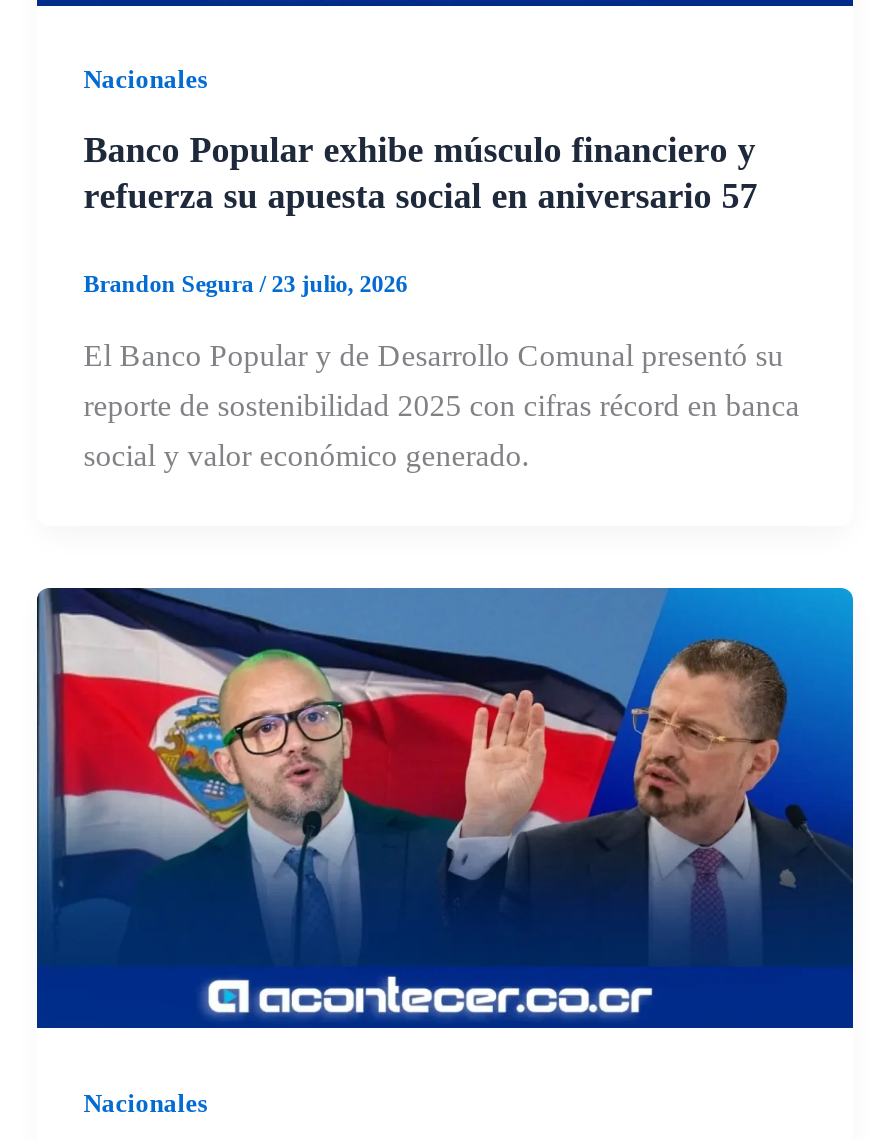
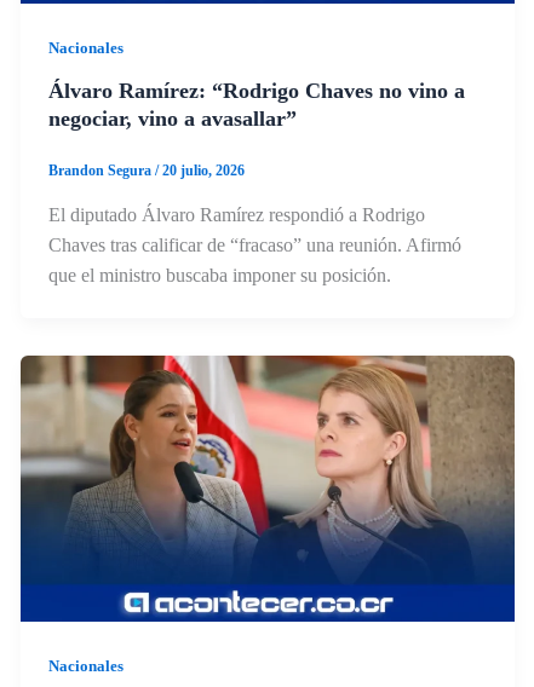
[83,129,757,215] Banco Popular exhibe músculo financiero y | refuerza su apuesta social en aniversario 57 -> [49,78,465,130] Álvaro Ramírez: “Rodrigo Chaves no vino a | negociar, vino a avasallar”
[83,269,407,297] Brandon Segura / 23 julio, 2026 -> [49,162,245,179] Brandon Segura / 20 julio, 2026
[83,337,783,371] El Banco Popular y de Desarrollo Comunal presentó su -> [49,204,425,224] El diputado Álvaro Ramírez respondió a Rodrigo
[83,387,799,421] reporte de sostenibilidad 2025 con cifras récord en banca -> [49,234,462,255] Chaves tras calificar de “fracaso” una reunión. Afirmó
[83,437,529,471] social y valor económico generado. -> [49,264,391,285] que el ministro buscaba imponer su posición.
[37,586,855,922] [image] -> [21,354,516,559] [image]

